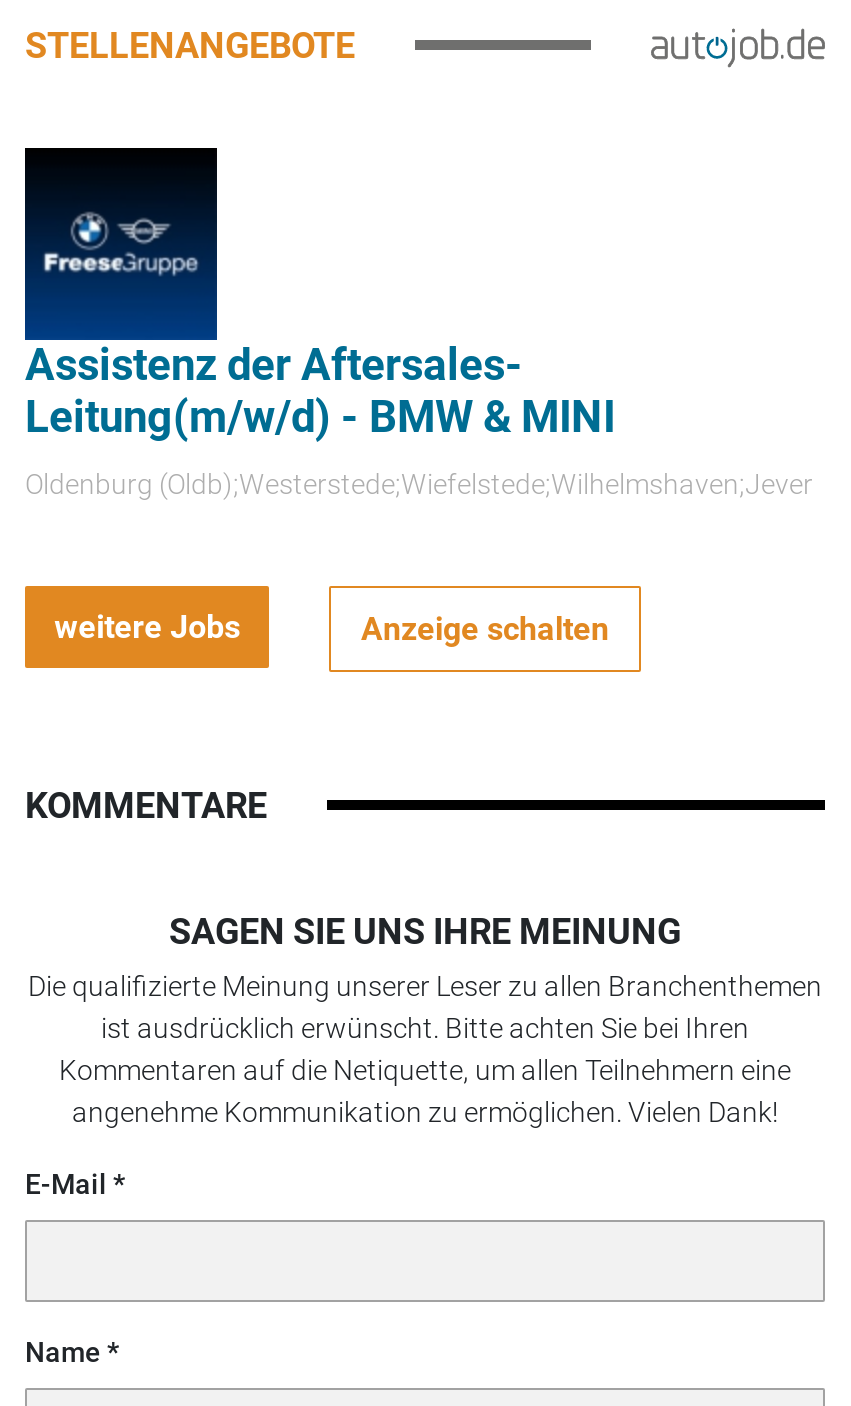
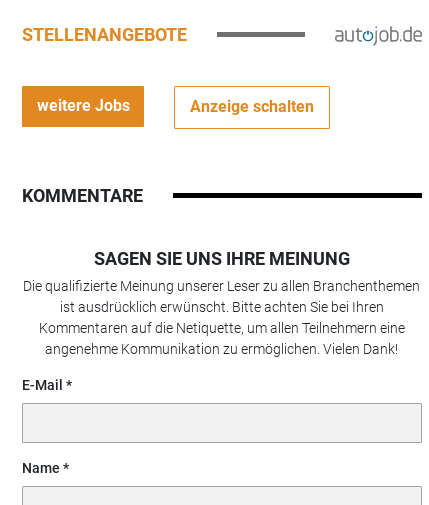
[23,146,813,500] [image] | Assistenz der Aftersales- | Leitung(m/w/d) - BMW & MINI | Oldenburg (Oldb);Westerstede;Wiefelstede;Wilhelmshaven;Jever -> none

